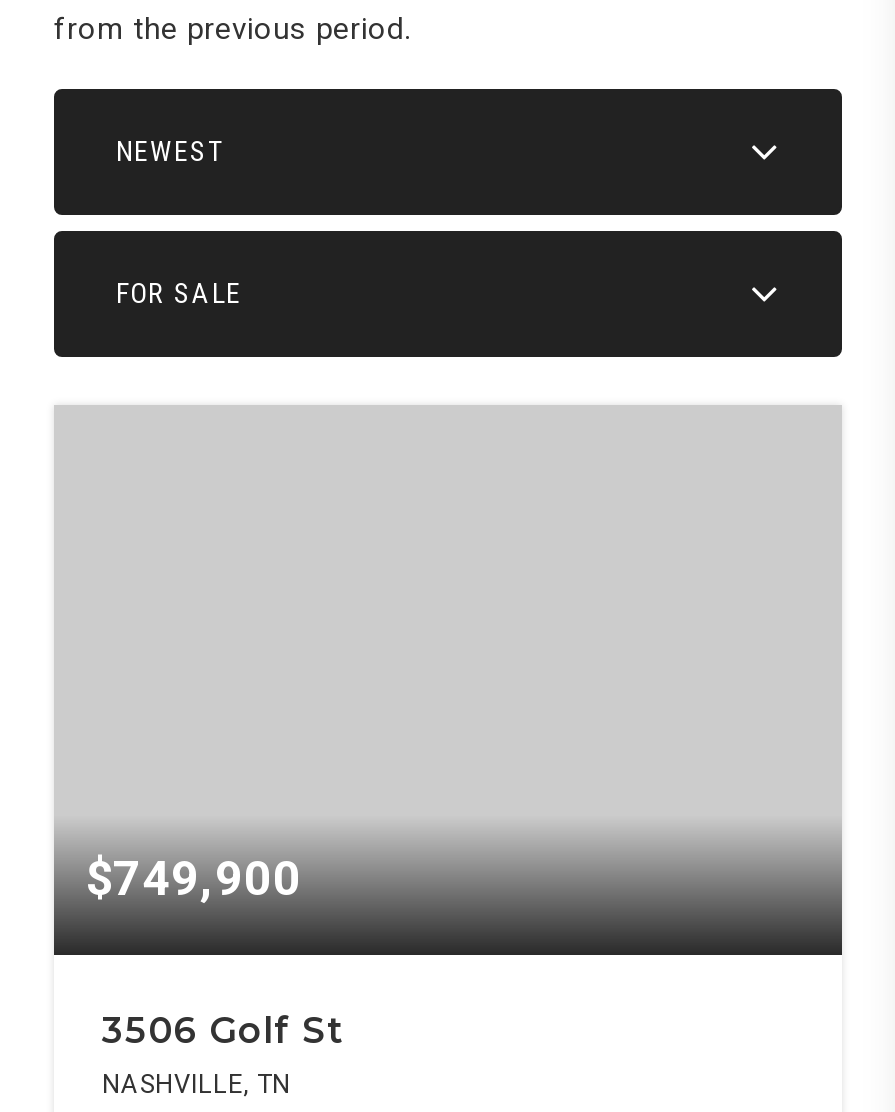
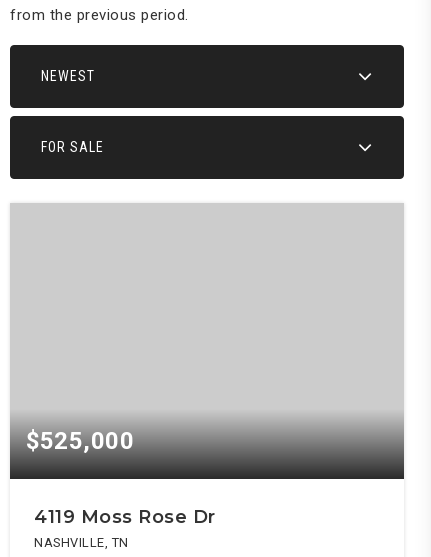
[86,852,302,908] $749,900 -> [26,427,134,455] $525,000
[102,1010,344,1054] 3506 Golf St -> [34,506,215,528] 4119 Moss Rose Dr

